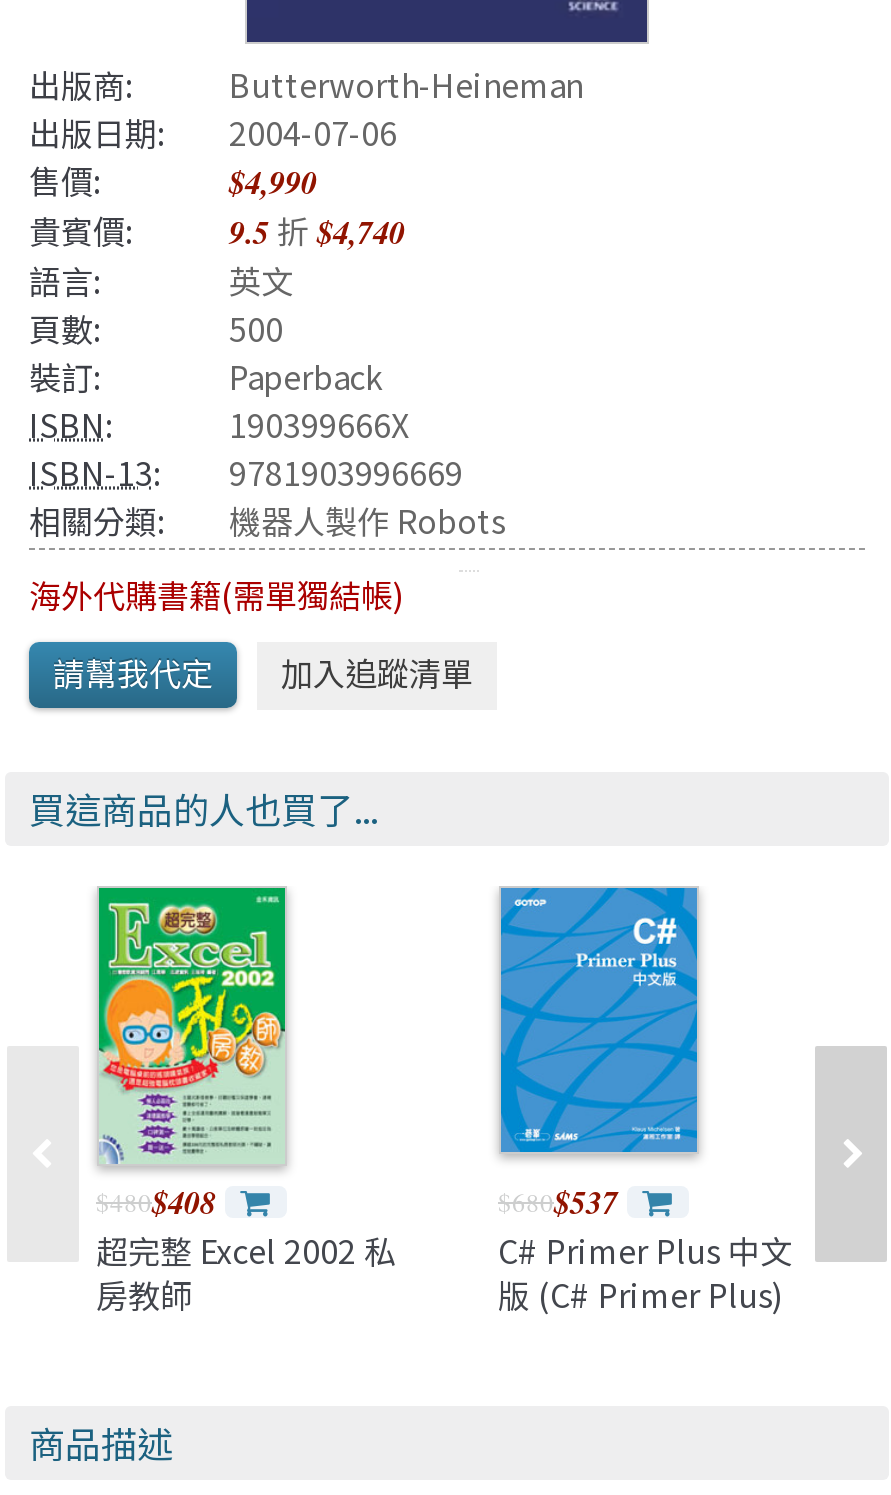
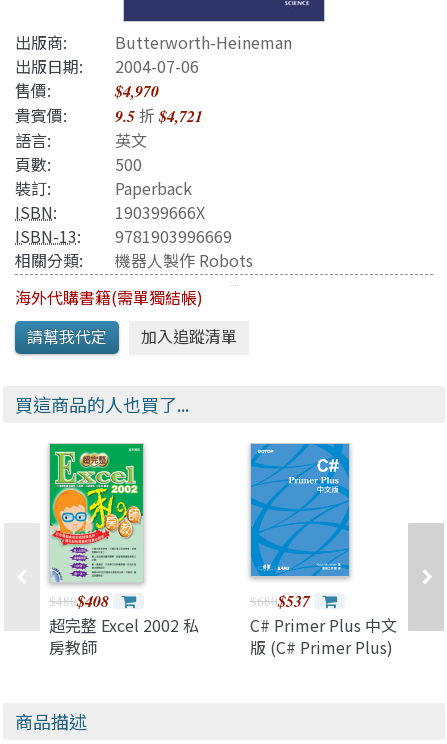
[229,160,317,204] $4,990 -> [115,80,159,102] $4,970
[29,206,405,254] 貴賓價: 9.5折$4,740 -> [15,103,203,127] 貴賓價: 9.5折$4,721

